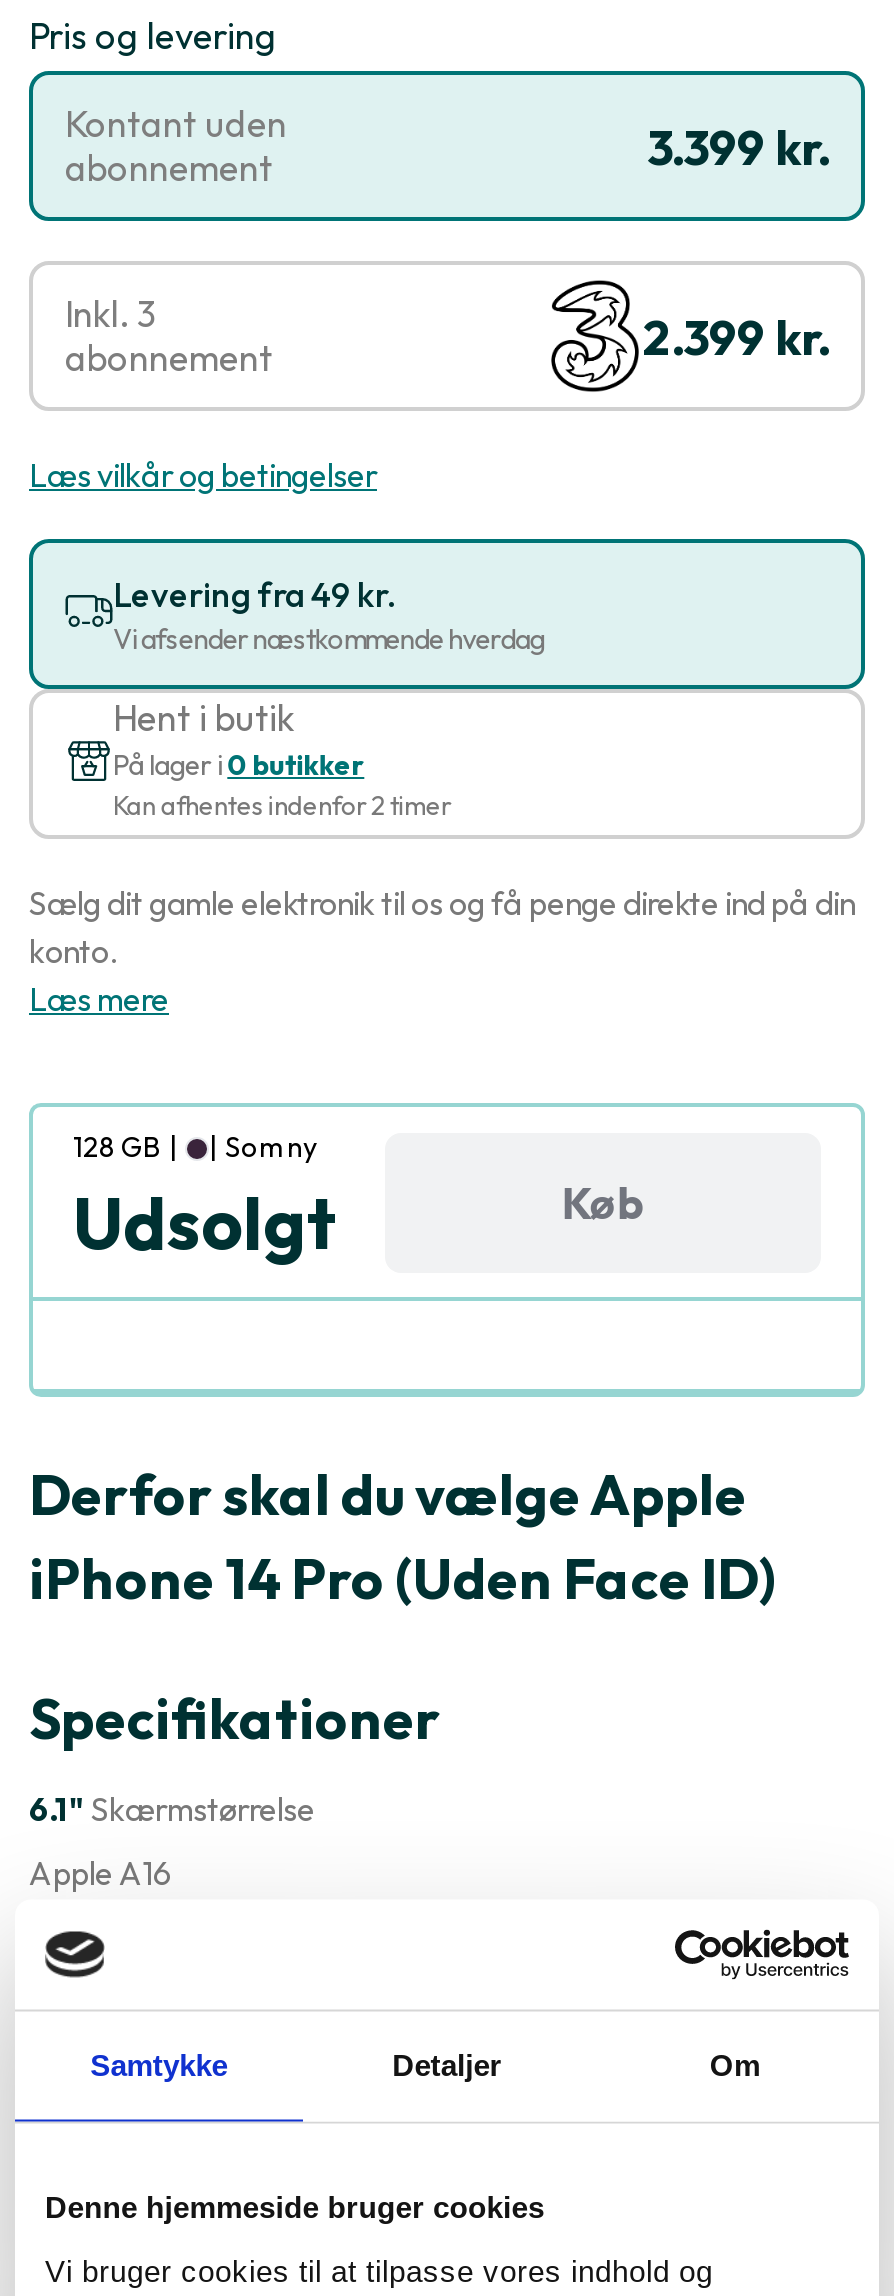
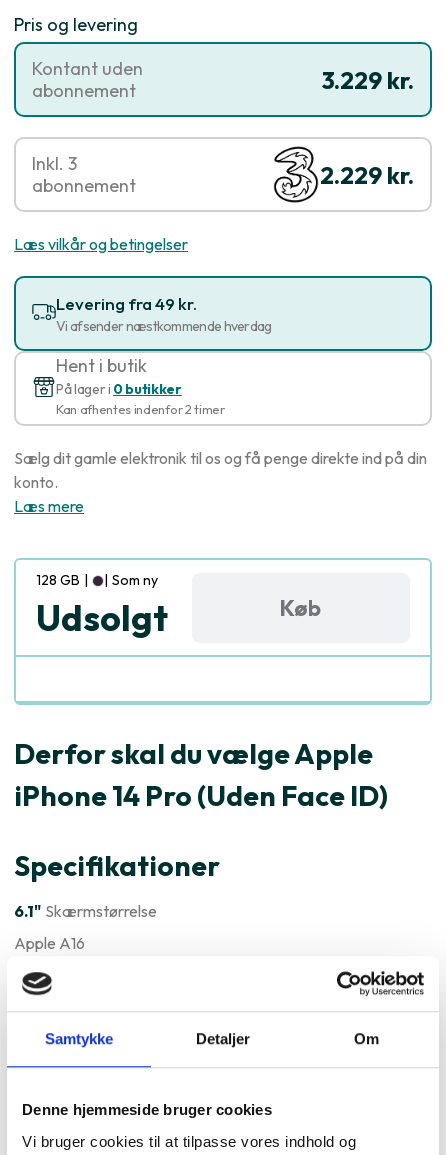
[647,116,829,176] 3.399 kr. -> [322,64,414,94] 3.229 kr.
[643,306,829,366] 2.399 kr. -> [320,159,414,189] 2.229 kr.

